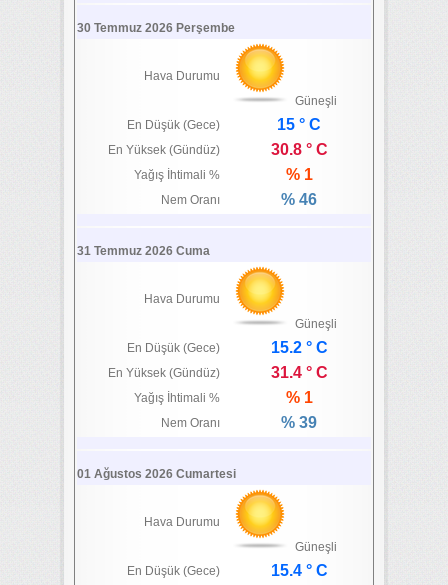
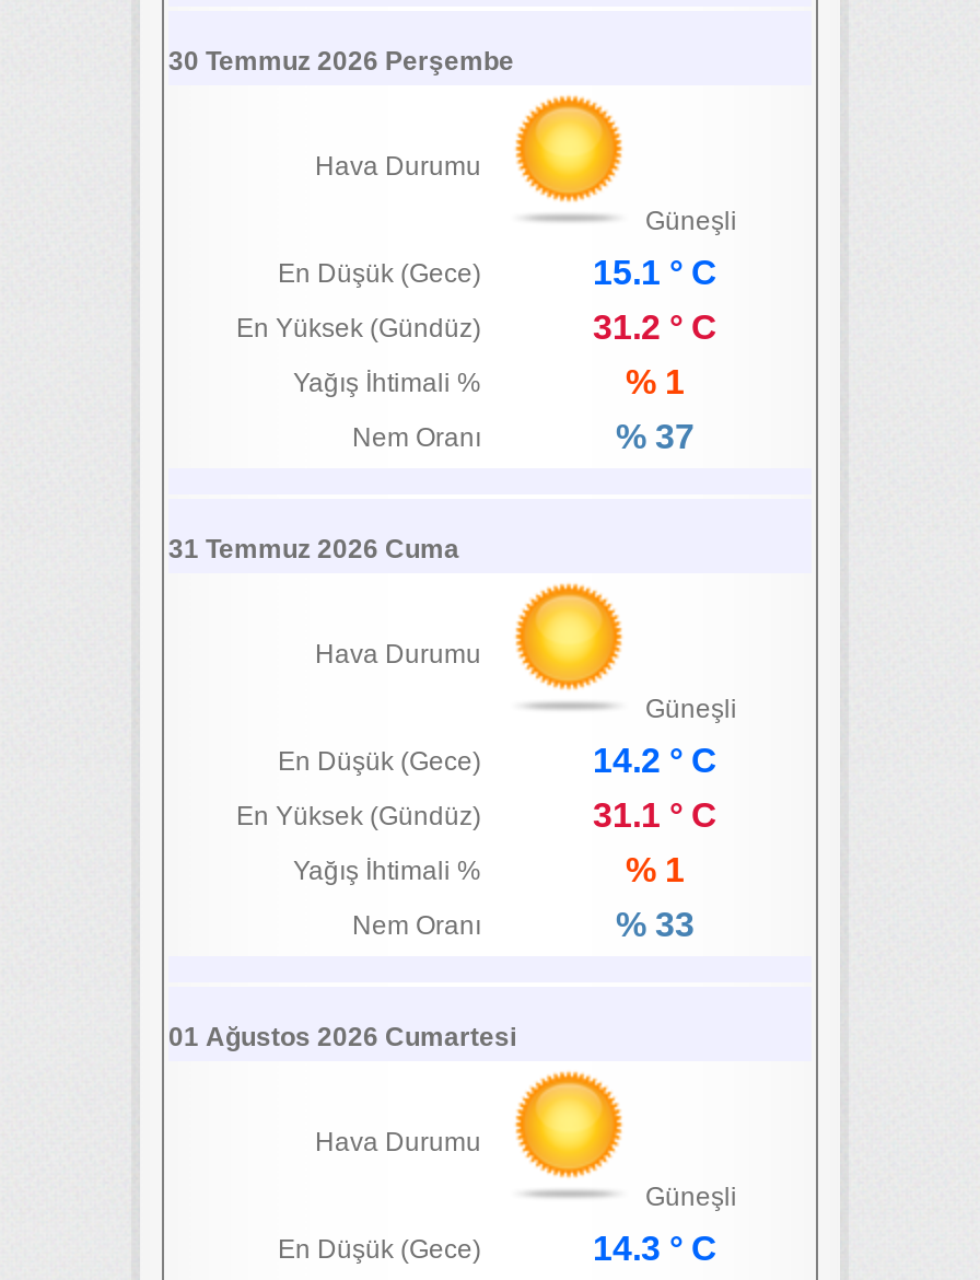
[277,116,321,133] 15 ° C -> [593,254,717,291] 15.1 ° C
[271,141,328,158] 30.8 ° C -> [593,309,717,346] 31.2 ° C
[281,191,317,208] % 46 -> [616,418,695,455] % 37
[271,339,328,356] 15.2 ° C -> [593,742,717,779] 14.2 ° C
[271,364,328,381] 31.4 ° C -> [593,796,717,834] 31.1 ° C
[281,414,317,431] % 39 -> [616,906,695,943] % 33
[271,562,328,579] 15.4 ° C -> [593,1230,717,1267] 14.3 ° C

